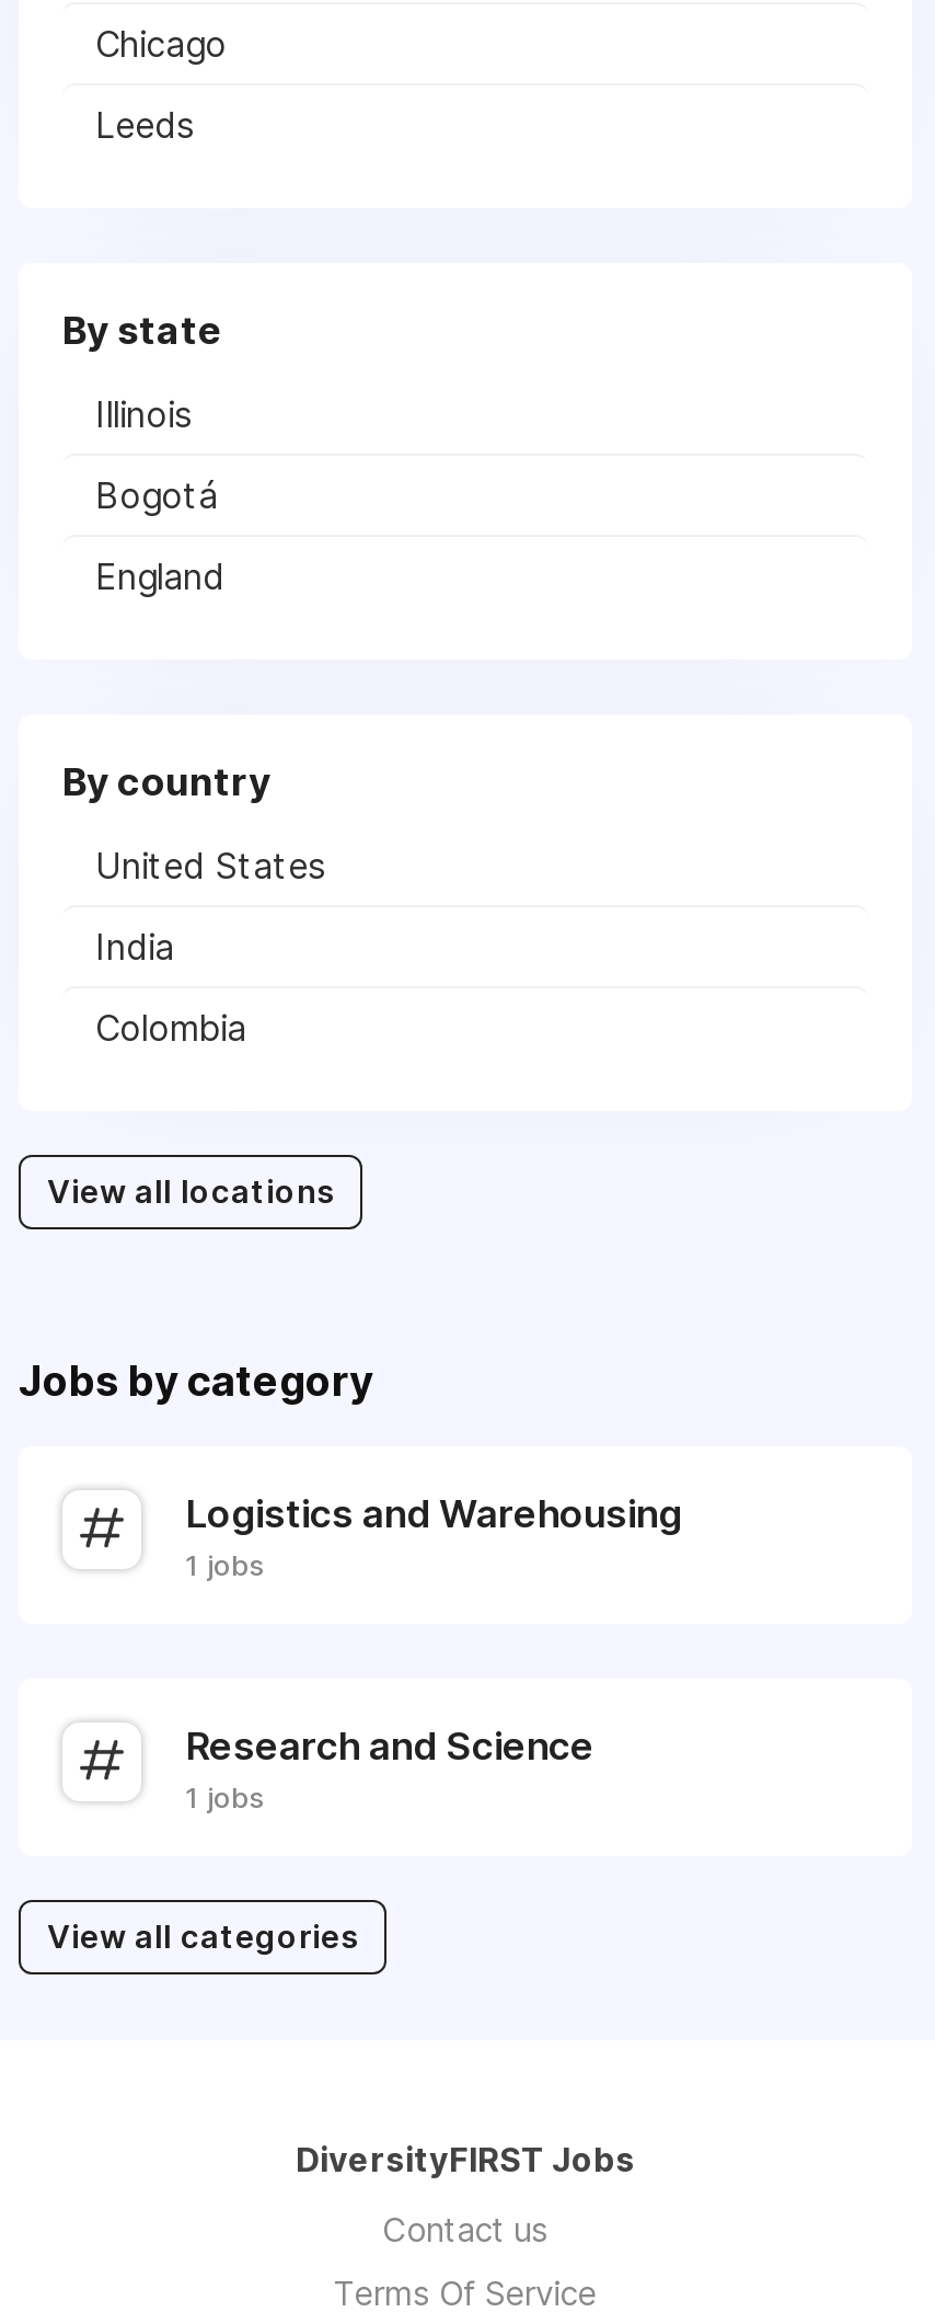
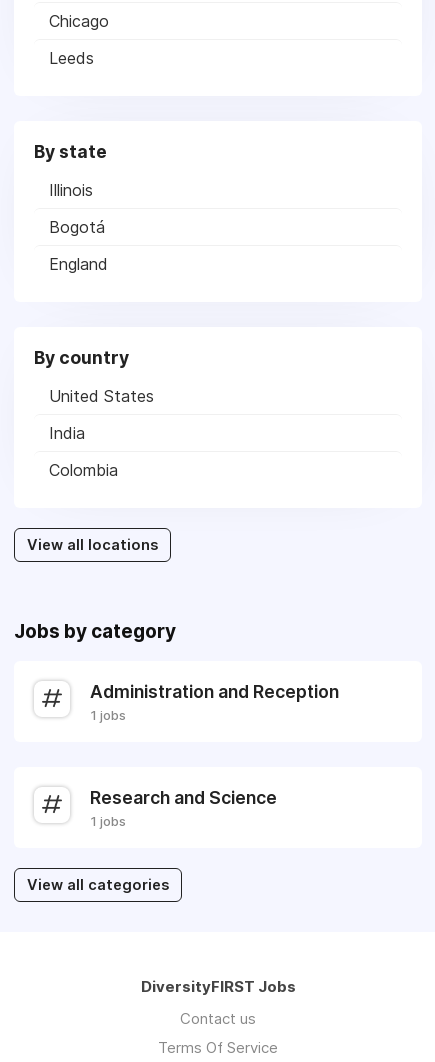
[185,1490,682,1536] Logistics and Warehousing -> [90,681,339,702] Administration and Reception

